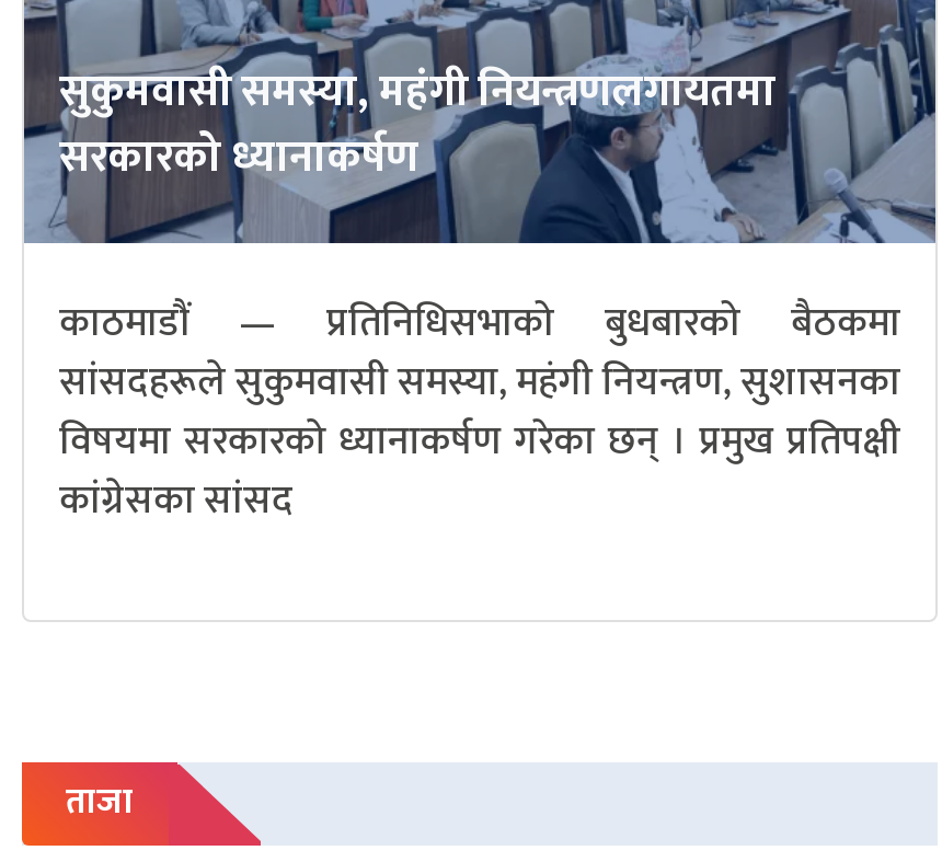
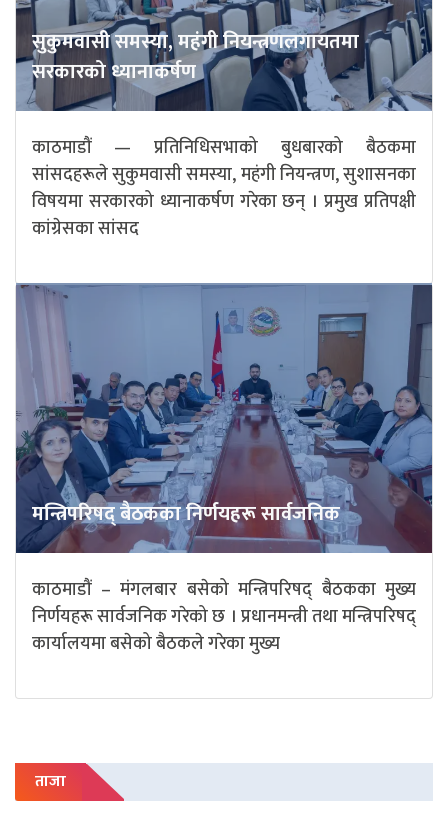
none -> [15,282,433,659] [image] | मन्त्रिपरिषद् बैठकका निर्णयहरू सार्वजनिक | काठमाडौं – मंगलबार बसेको मन्त्रिपरिषद् बैठकका मुख्य | निर्णयहरू सार्वजनिक गरेको छ । प्रधानमन्त्री तथा मन्त्रिपरिषद् | कार्यालयमा बसेको बैठकले गरेका मुख्य

